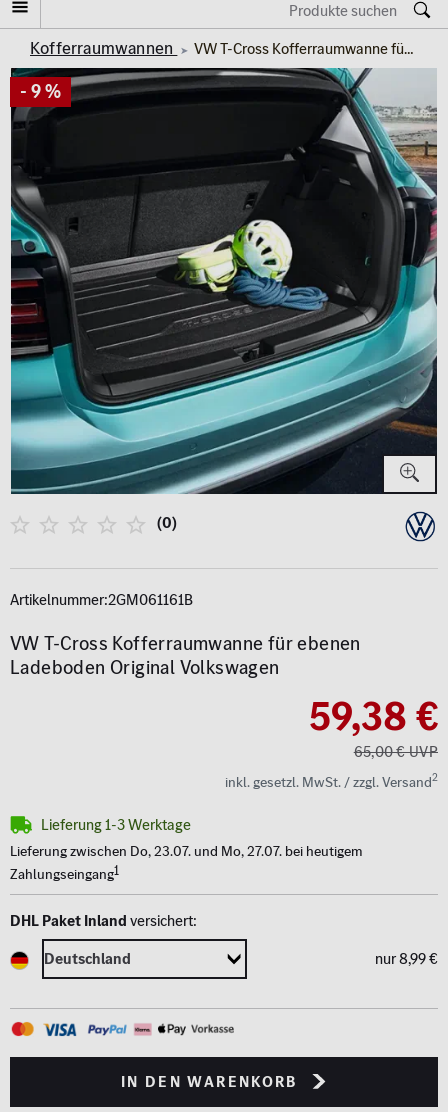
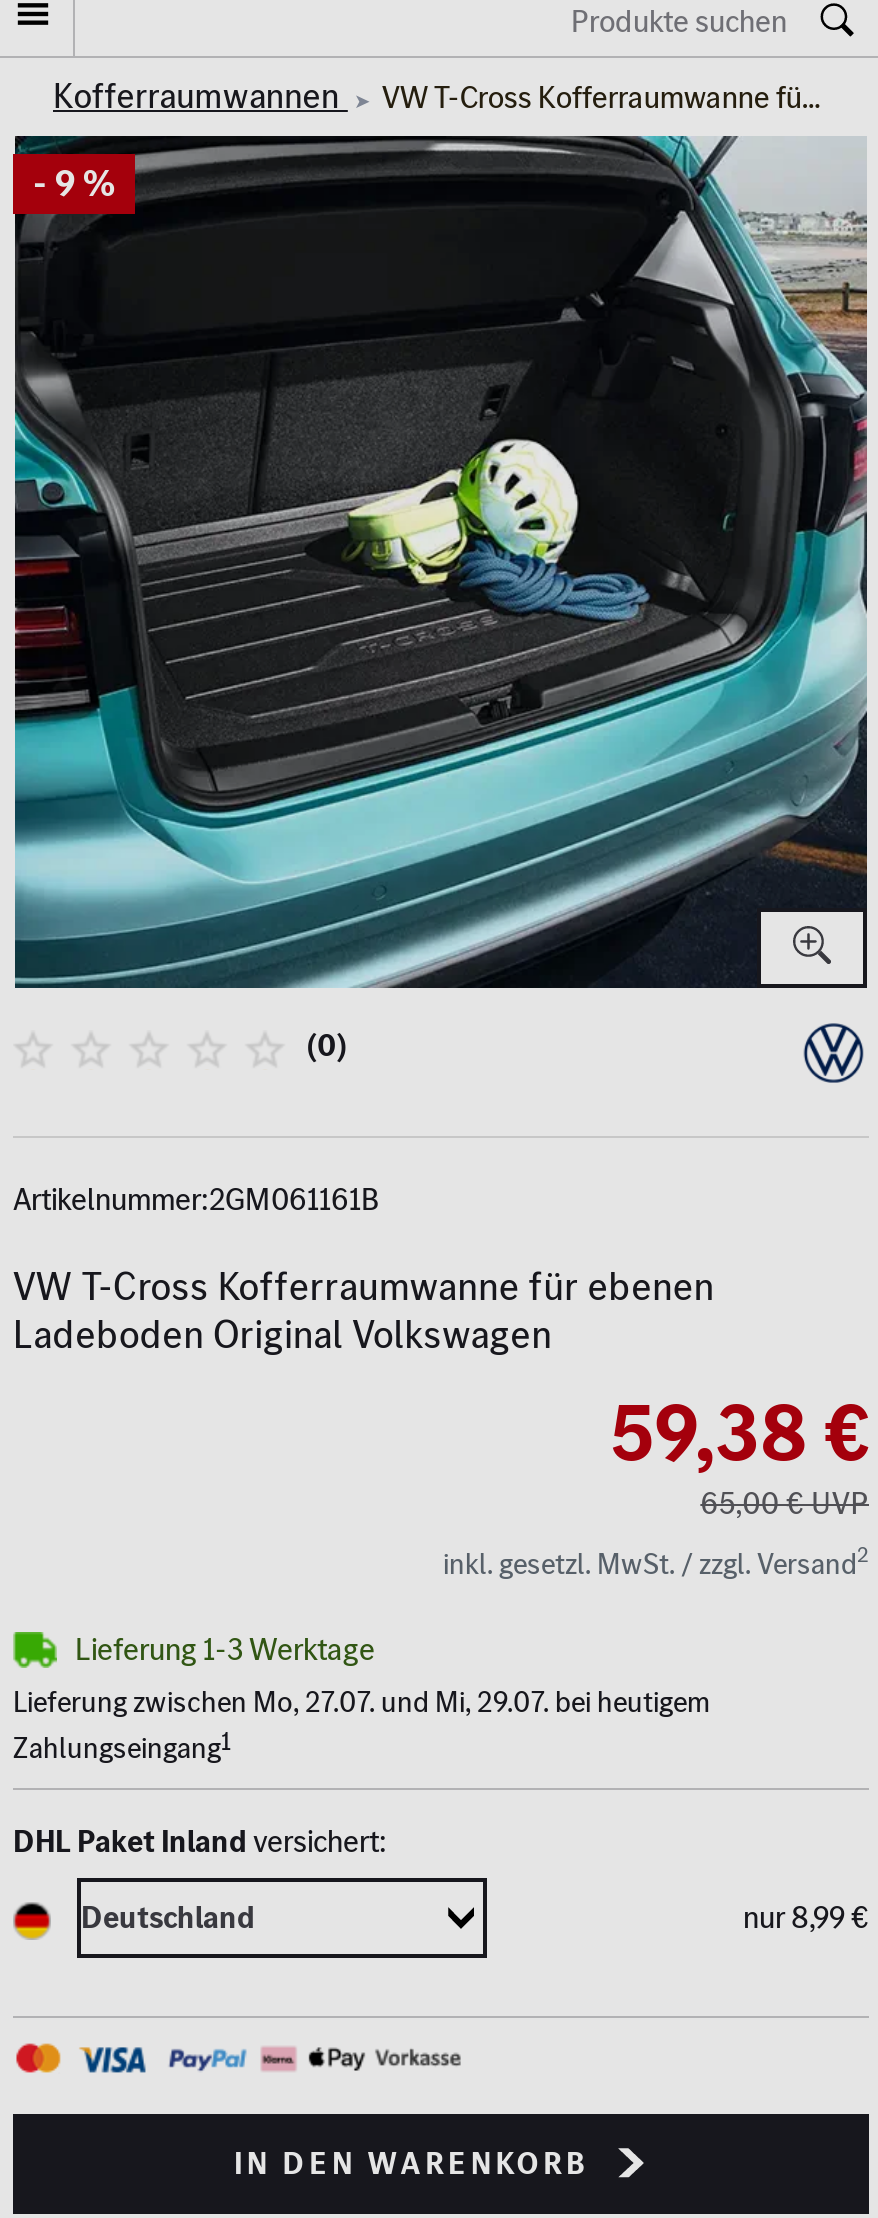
[10,841,362,861] Lieferung zwischen Do, 23.07. und Mo, 27.07. bei heutigem -> [13,1682,709,1722] Lieferung zwischen Mo, 27.07. und Mi, 29.07. bei heutigem

